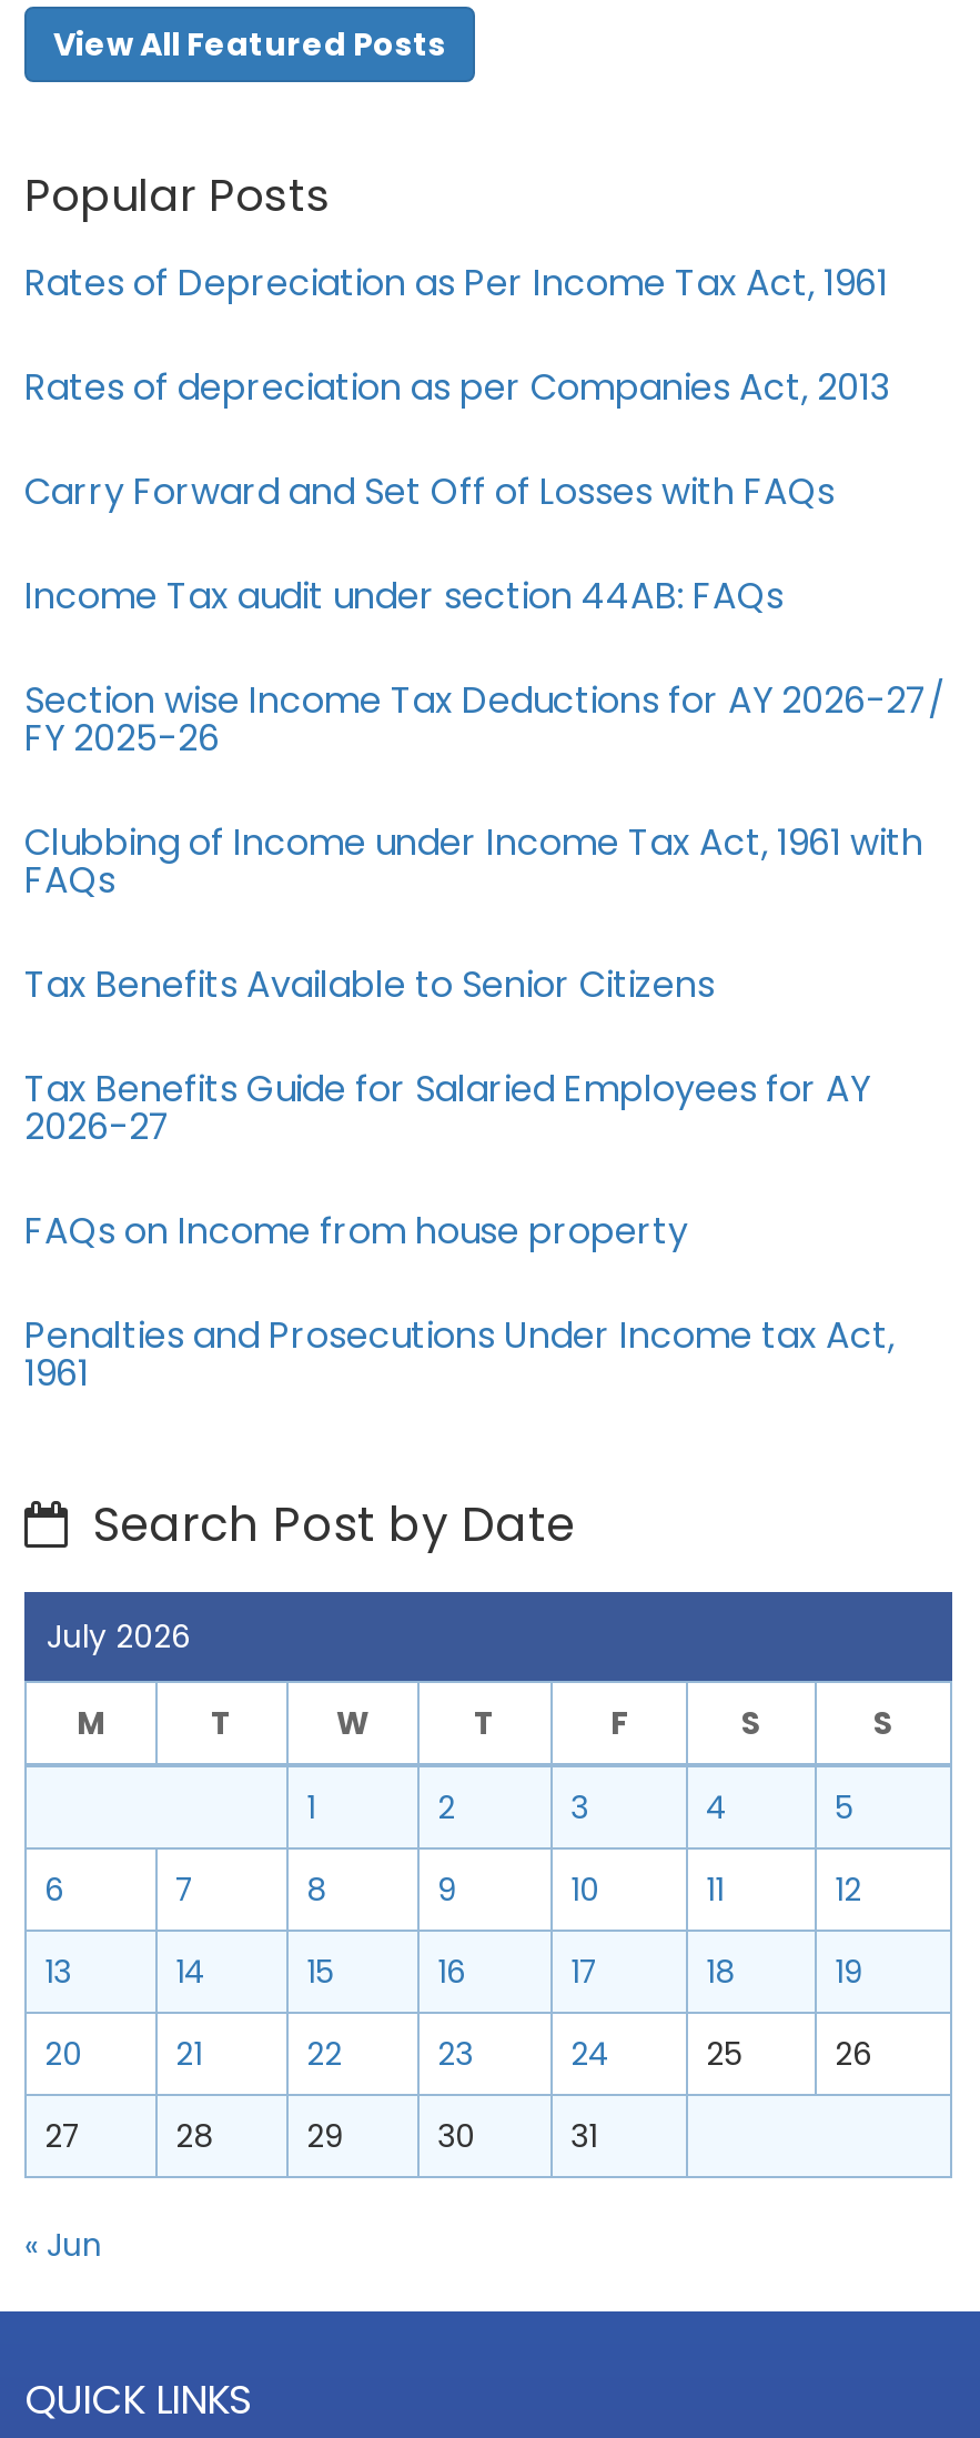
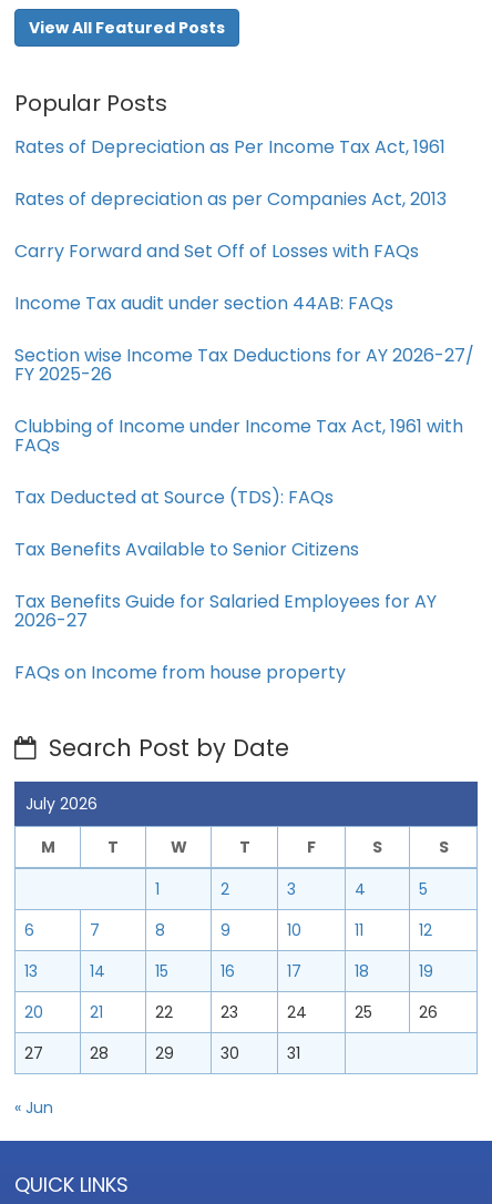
none -> [14,484,334,510] Tax Deducted at Source (TDS): FAQs
moved [24,959,870,1257] -> [14,537,437,685]: Tax Benefits Available to Senior Citizens | Tax Benefits Guide for Salaried Employees for AY | 2026-27 | FAQs on Income from house property
[24,1310,895,1399] Penalties and Prosecutions Under Income tax Act, | 1961 -> none

